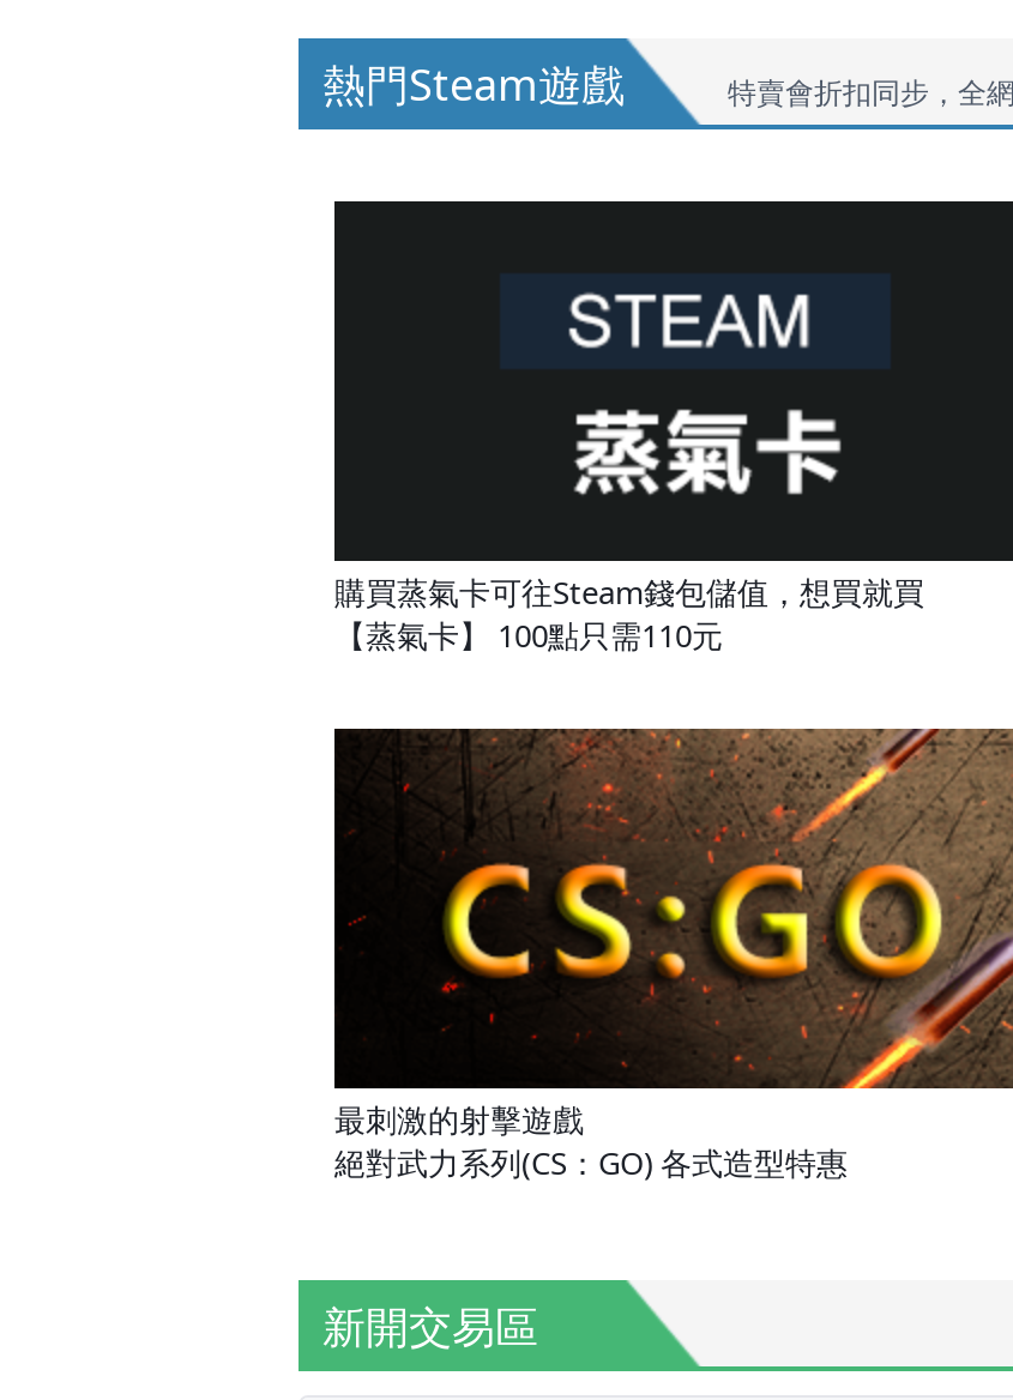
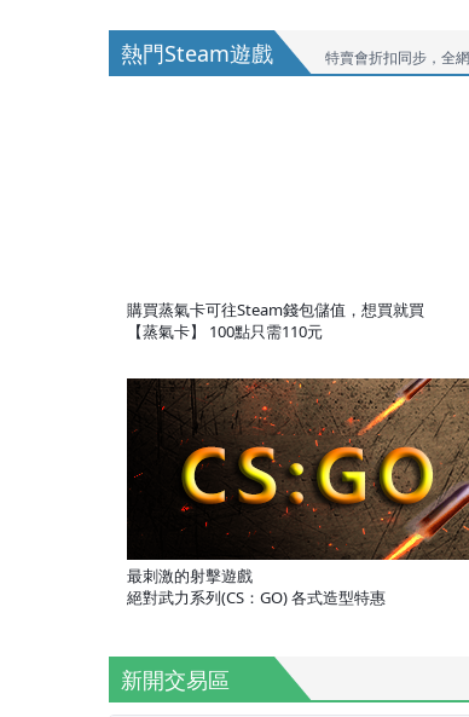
[332,199,1006,563] [image] -> none

